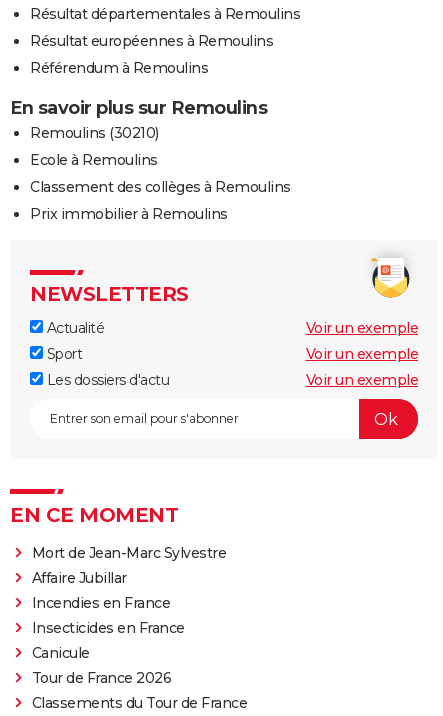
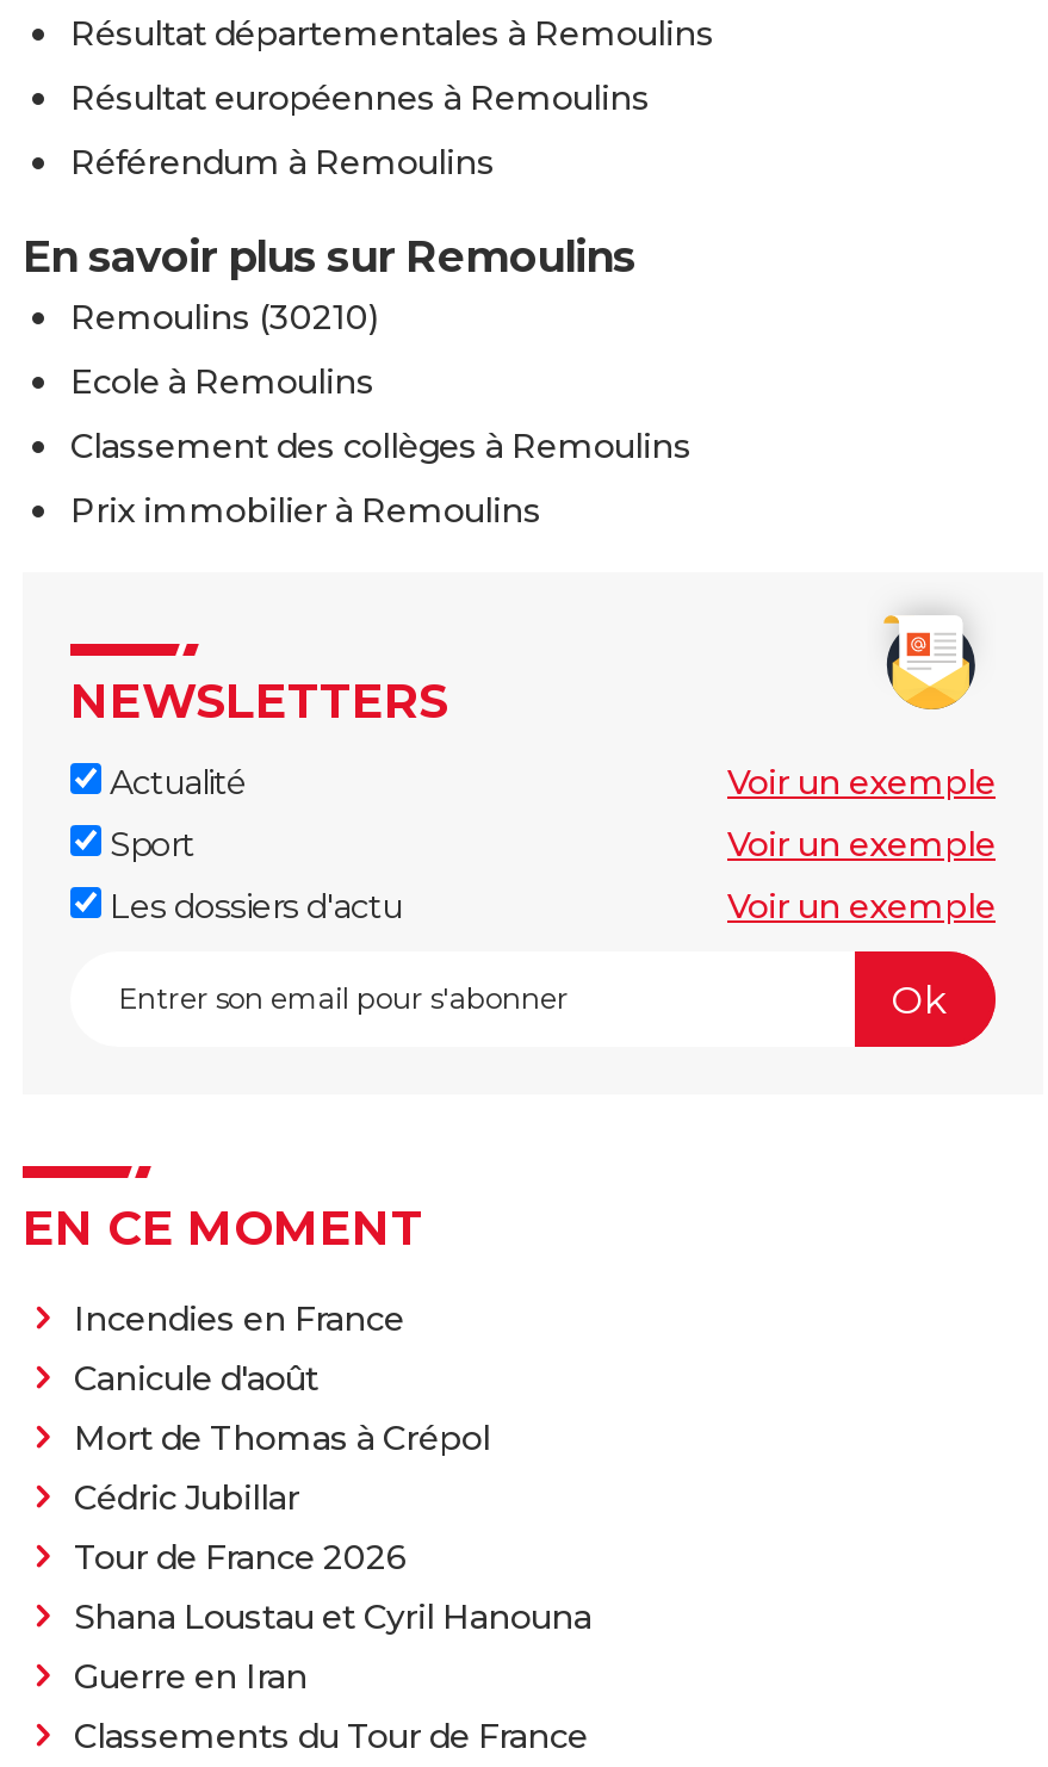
[31,544,226,587] Mort de Jean-Marc Sylvestre | Affaire Jubillar -> none
moved [31,594,170,612] -> [74,1298,404,1341]: Incendies en France
[31,619,184,662] Insecticides en France | Canicule -> [74,1358,490,1520] Canicule d'août | Mort de Thomas à Crépol | Cédric Jubillar
moved [31,669,171,687] -> [74,1537,407,1580]: Tour de France 2026
none -> [74,1596,591,1699] Shana Loustau et Cyril Hanouna | Guerre en Iran

